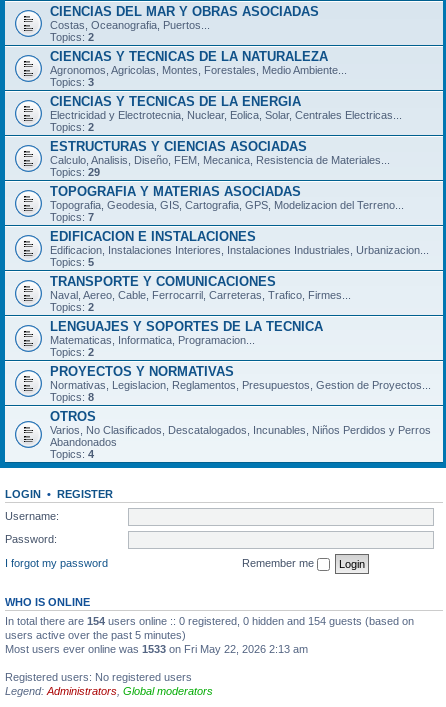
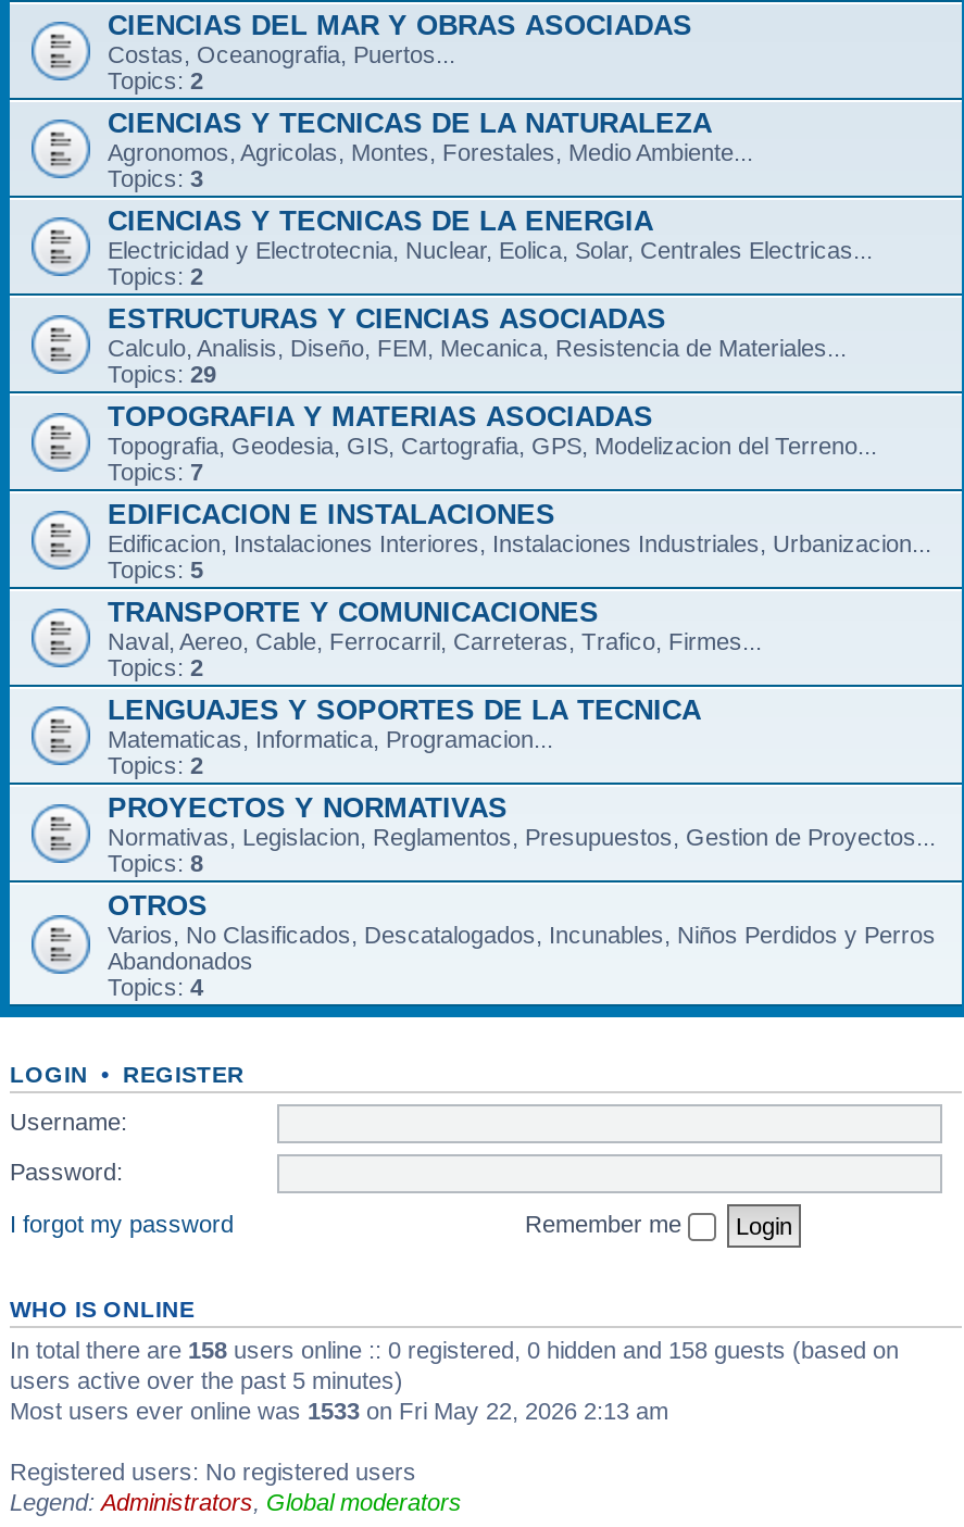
[5,614,414,626] In total there are 154 users online :: 0 registered, 0 hidden and 154 guests (based on -> [10,1336,899,1362] In total there are 158 users online :: 0 registered, 0 hidden and 158 guests (based on

